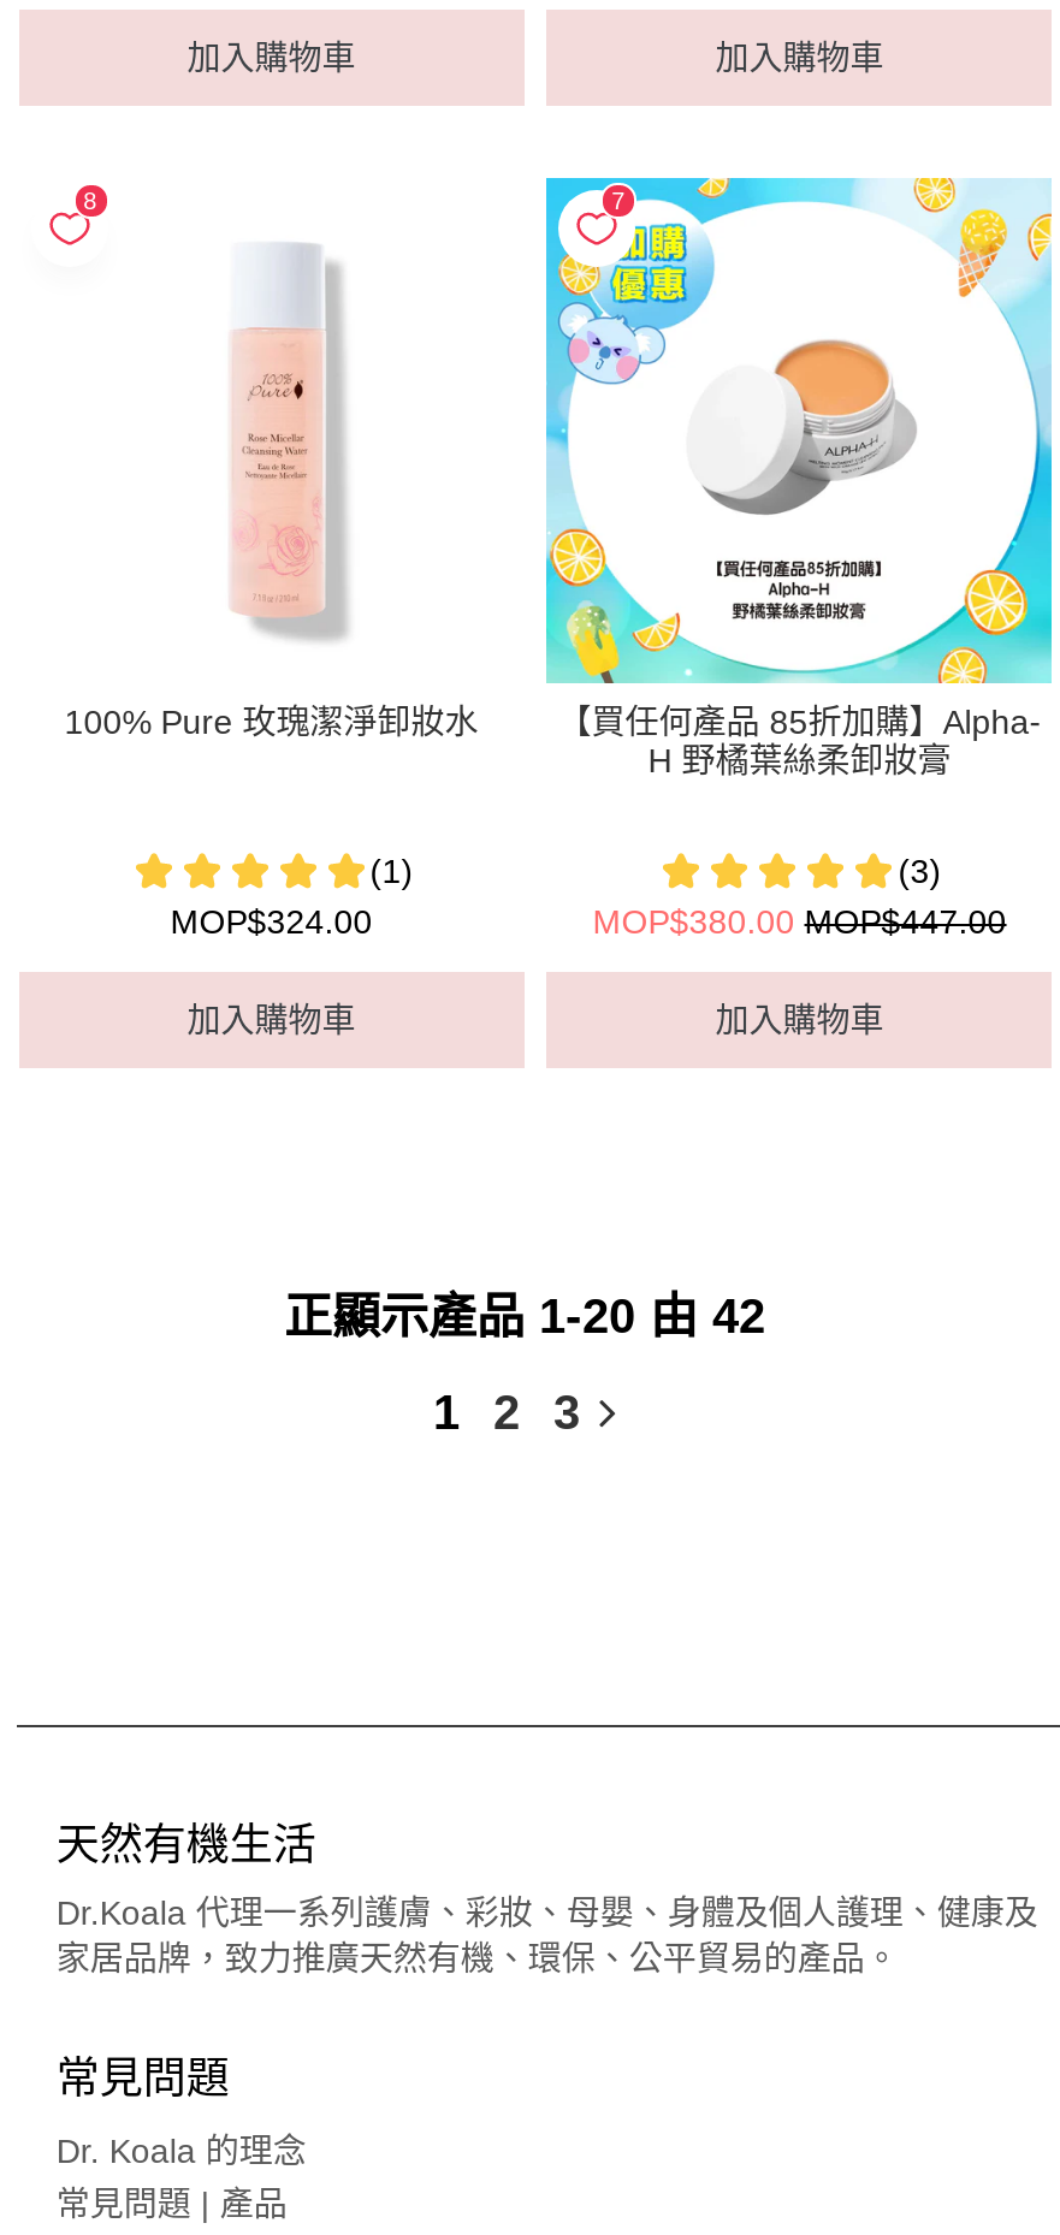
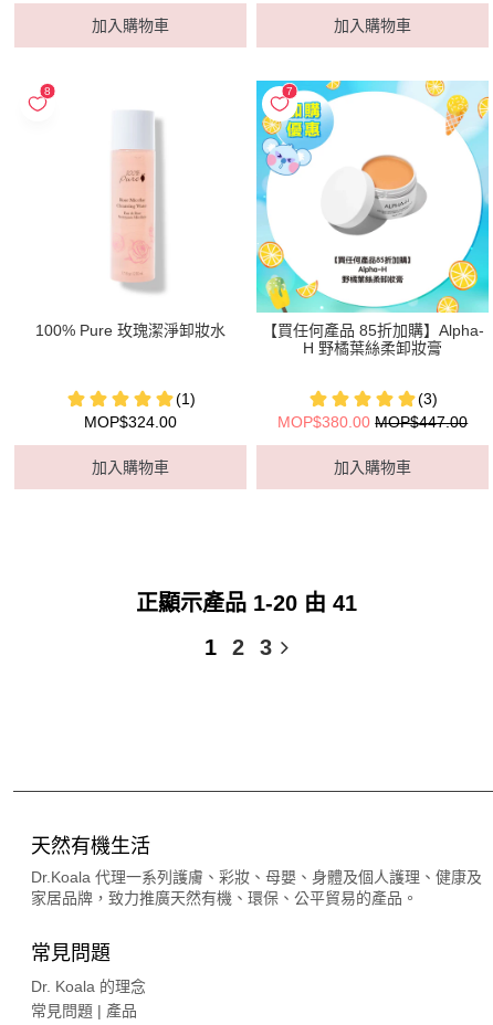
[284,1290,765,1343] 正顯示產品 1-20 由 42 -> [136,591,357,616] 正顯示產品 1-20 由 41

